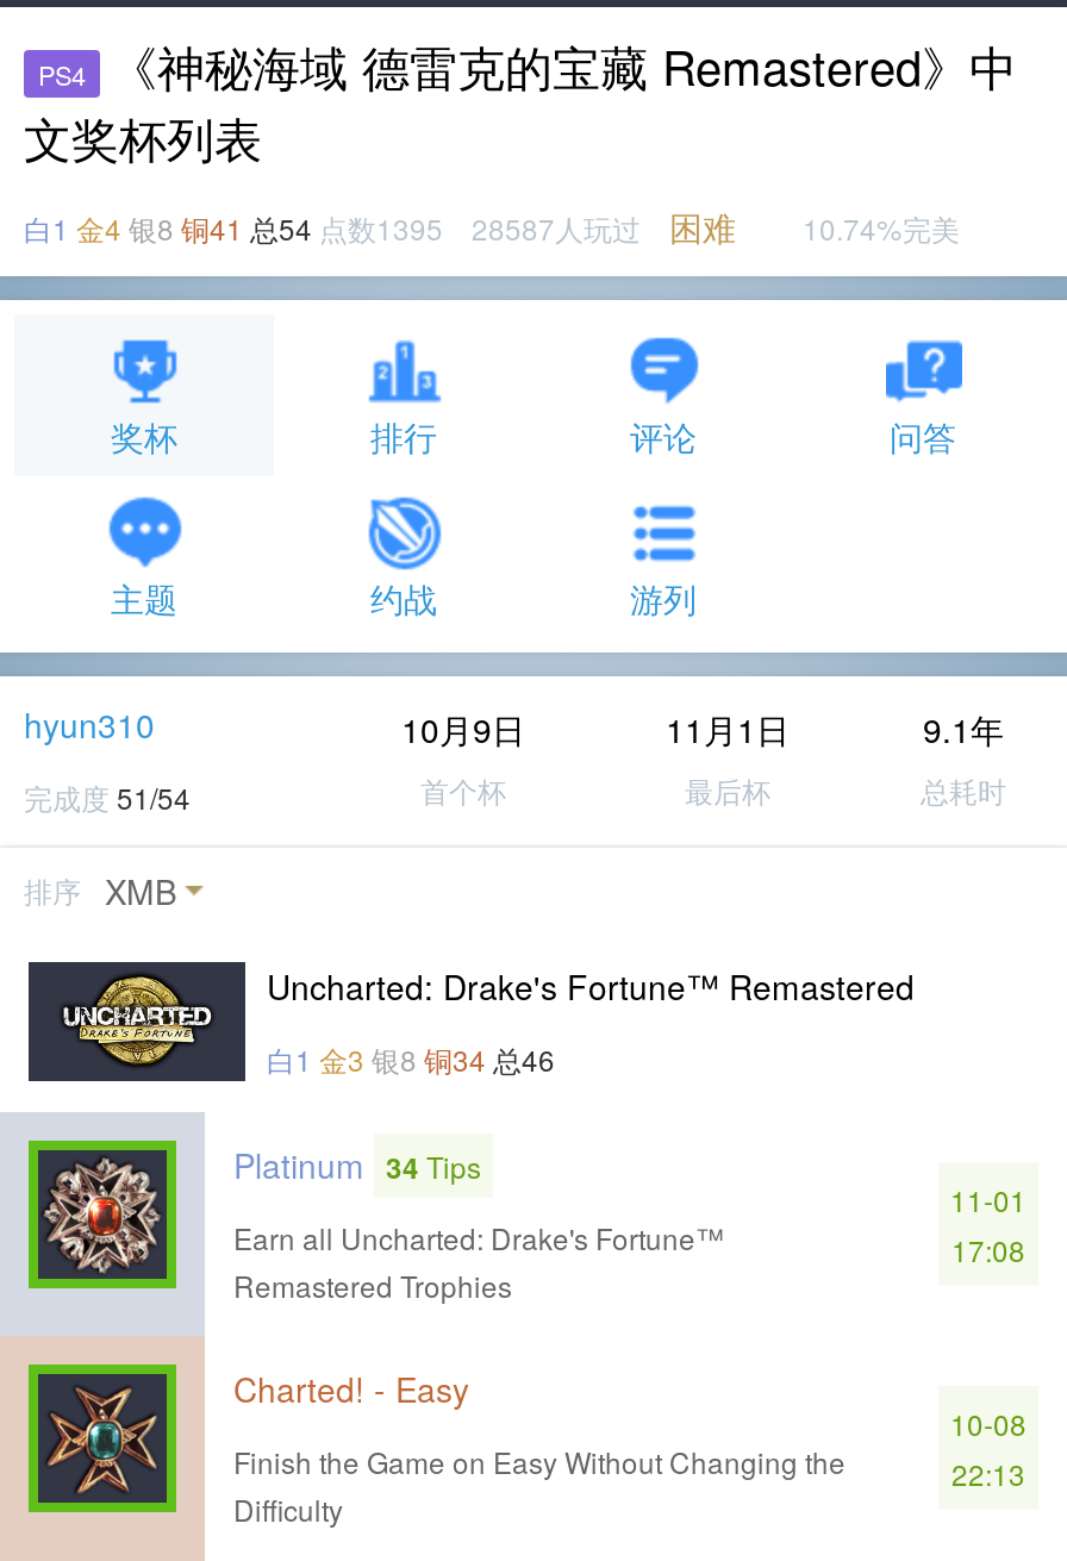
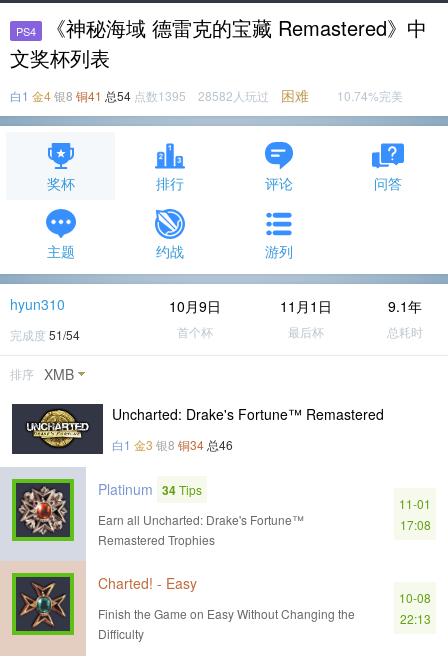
[24,202,736,250] 白1 金4 银8 铜41 总54点数1395 28587人玩过困难 -> [10,85,309,105] 白1 金4 银8 铜41 总54点数1395 28582人玩过困难

